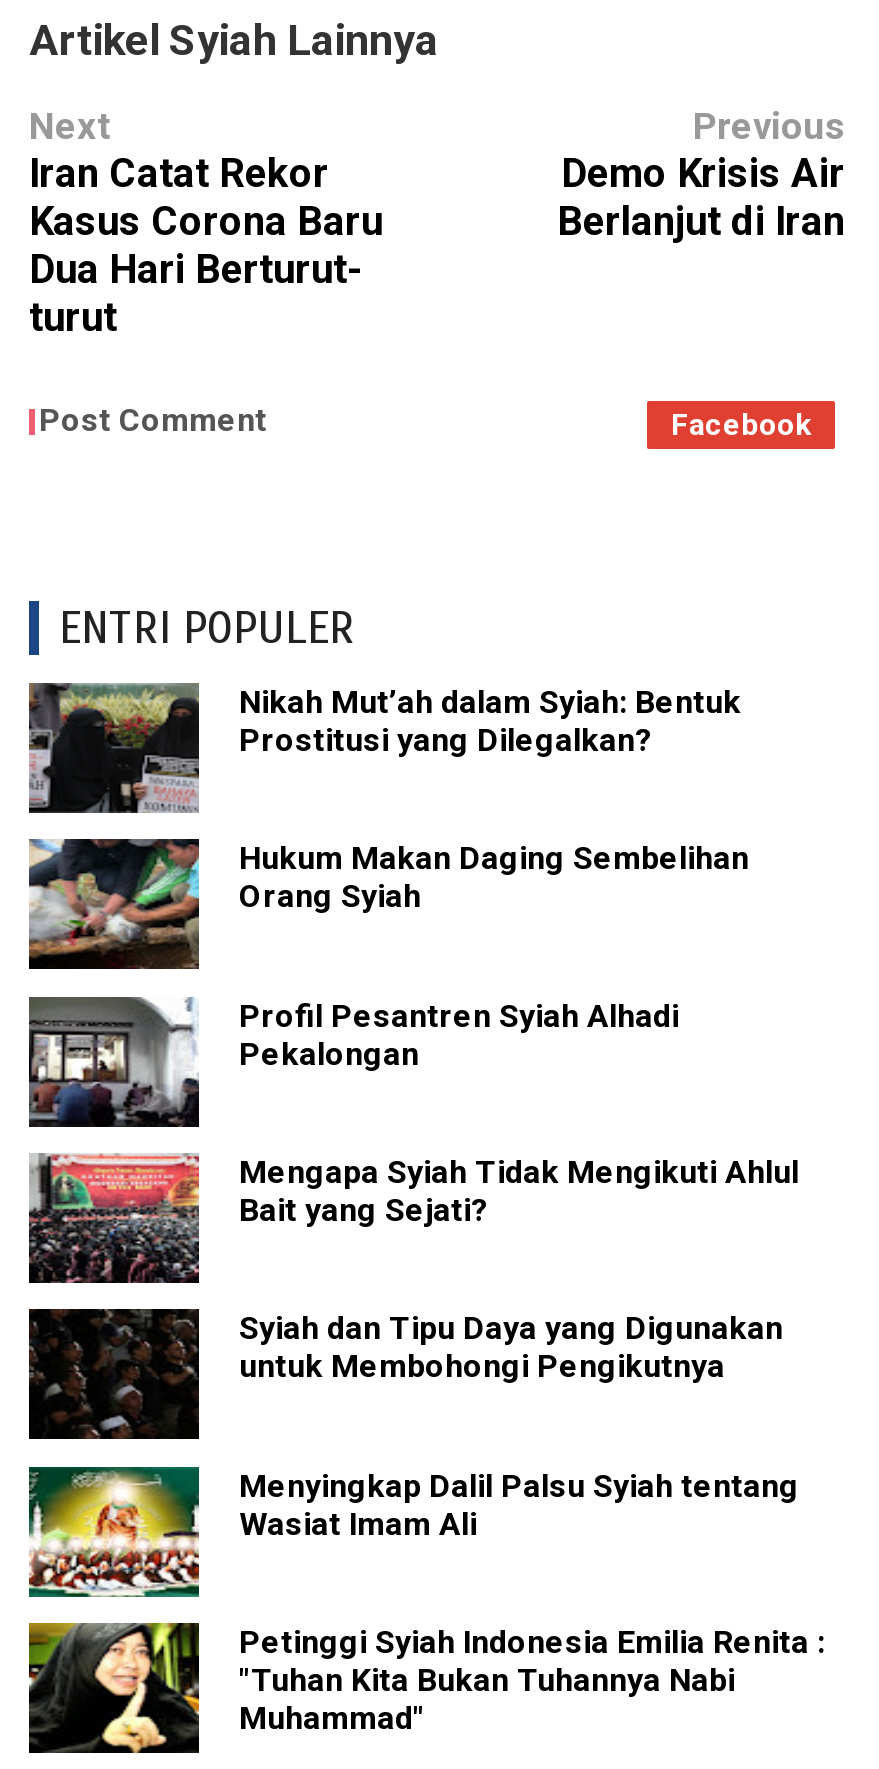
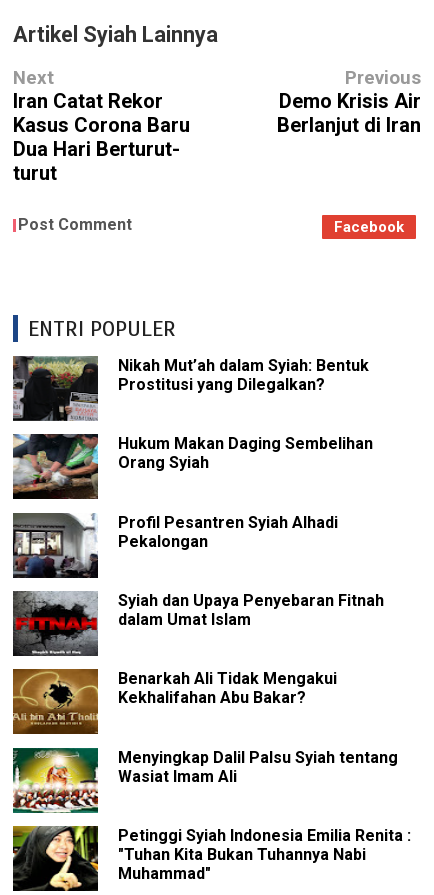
[29,1153,799,1285] [image] | Mengapa Syiah Tidak Mengikuti Ahlul | Bait yang Sejati? -> [13,591,384,656] [image] | Syiah dan Upaya Penyebaran Fitnah | dalam Umat Islam
[27,1307,783,1439] [image] | Syiah dan Tipu Daya yang Digunakan | untuk Membohongi Pengikutnya -> [12,668,337,734] [image] | Benarkah Ali Tidak Mengakui | Kekhalifahan Abu Bakar?

